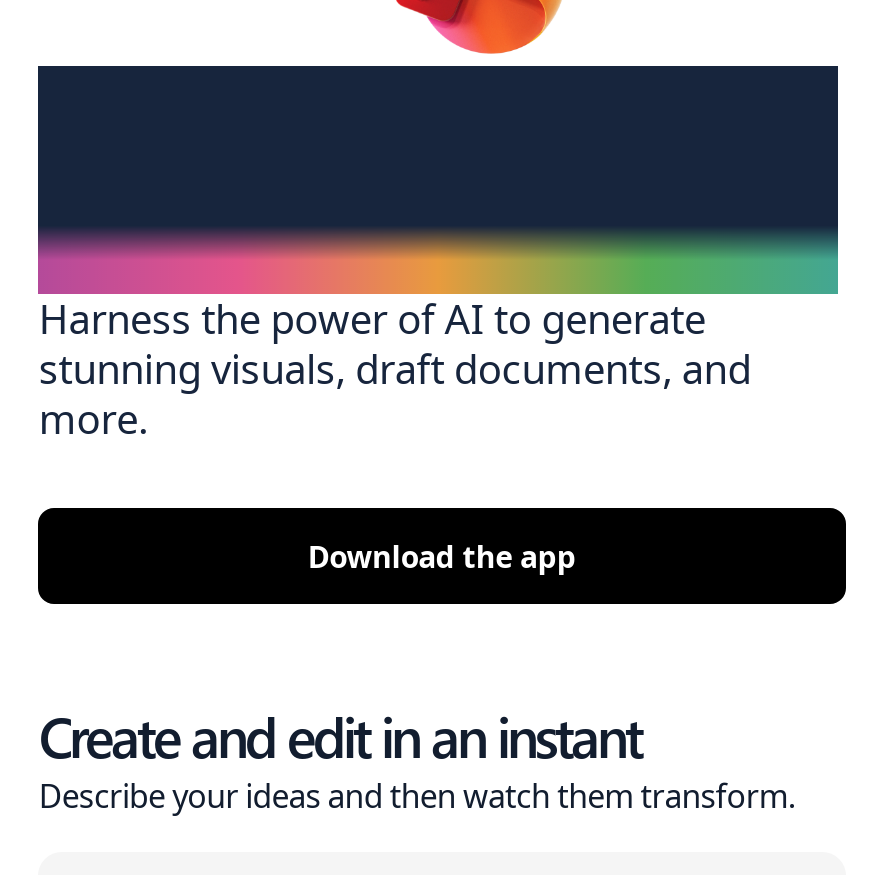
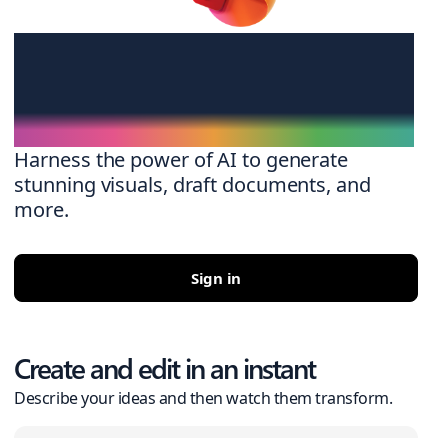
[308,537,576,577] Download the app -> [191,268,241,288] Sign in

